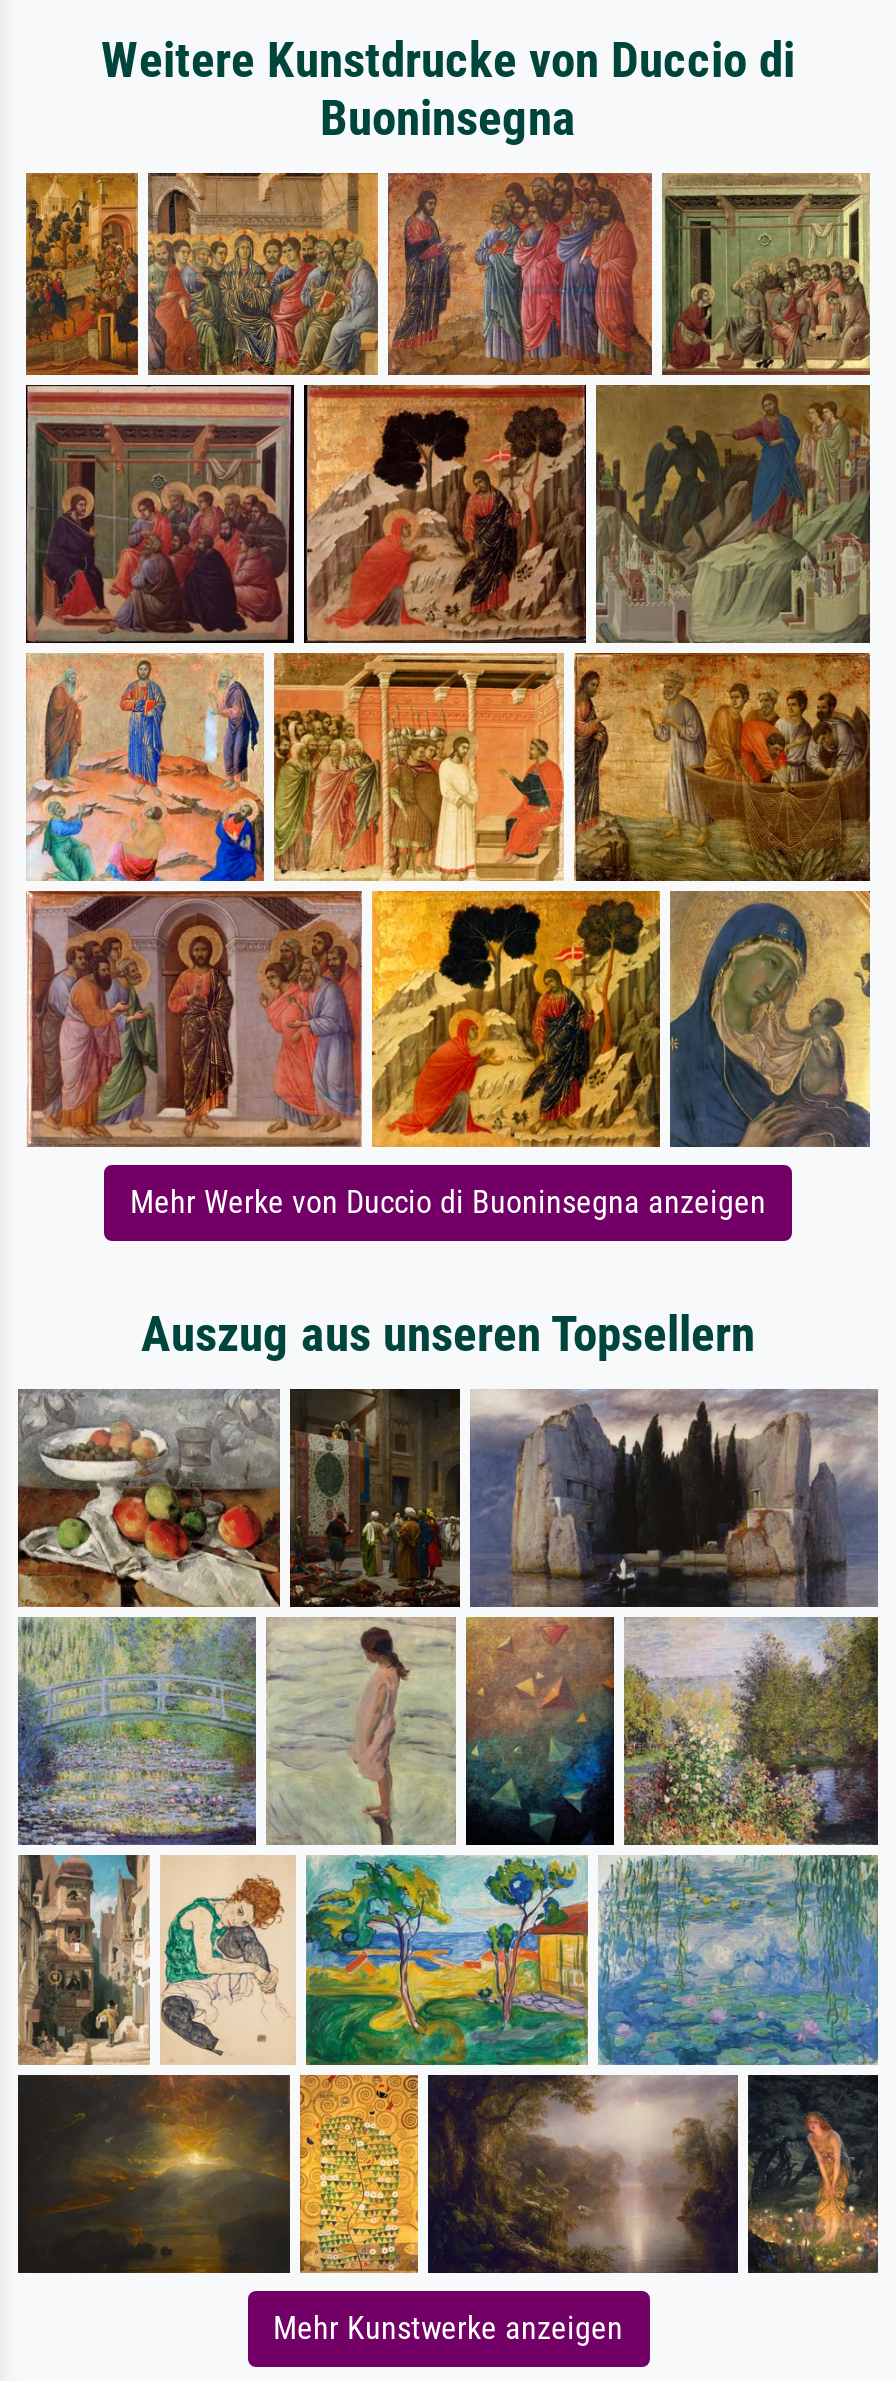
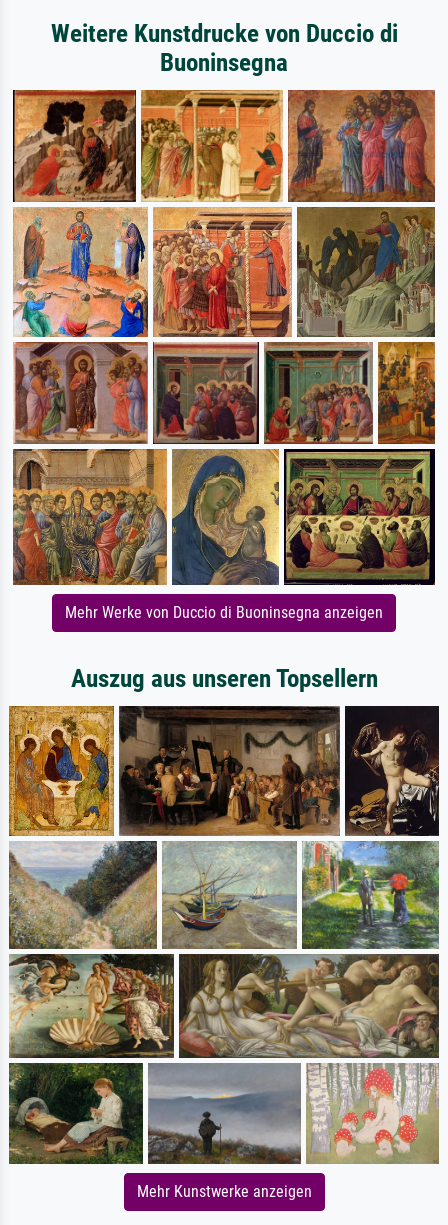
[24,171,872,1149] [image] -> [12,89,436,586] [image]
[16,1387,880,2275] [image] -> [8,705,440,1165] [image]

